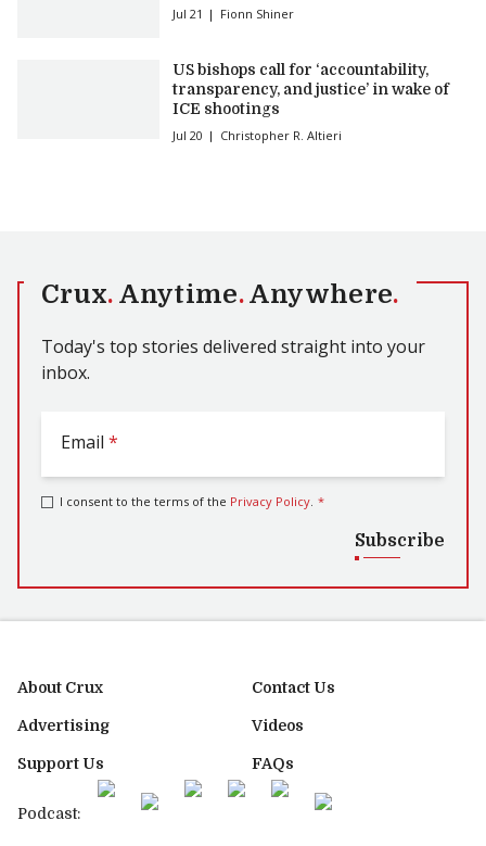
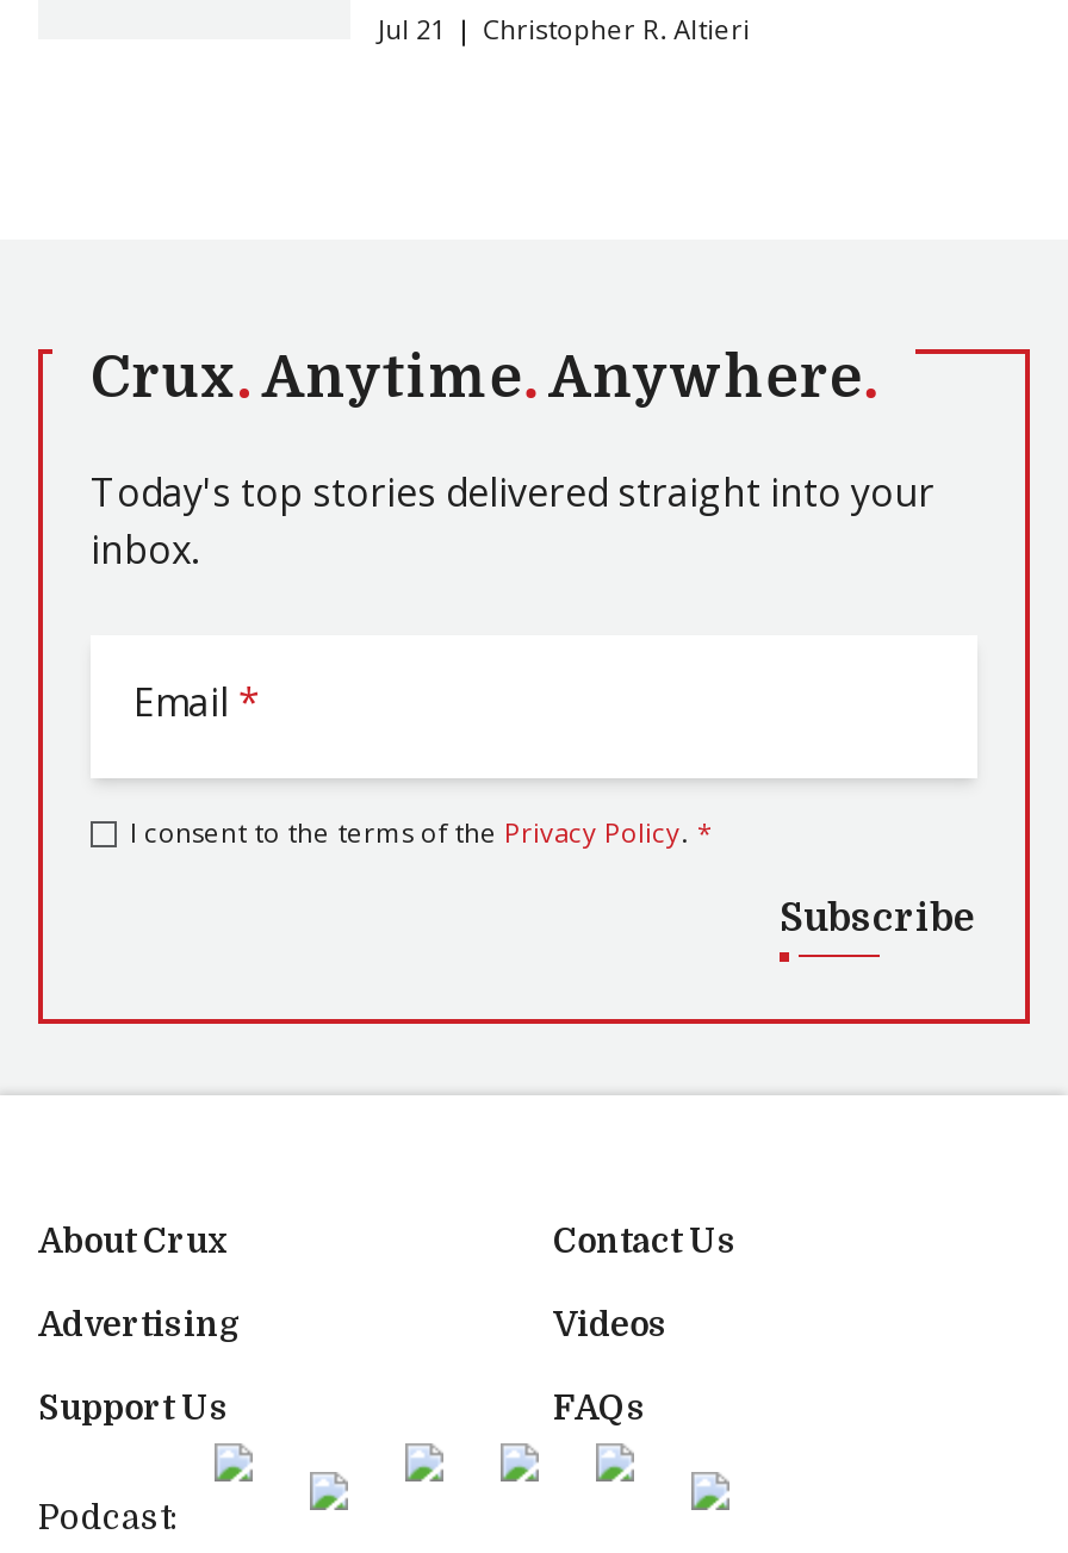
[172,6,449,143] Fionn Shiner | US bishops call for ‘accountability, | transparency, and justice’ in wake of | ICE shootings | Jul 20 -> none

